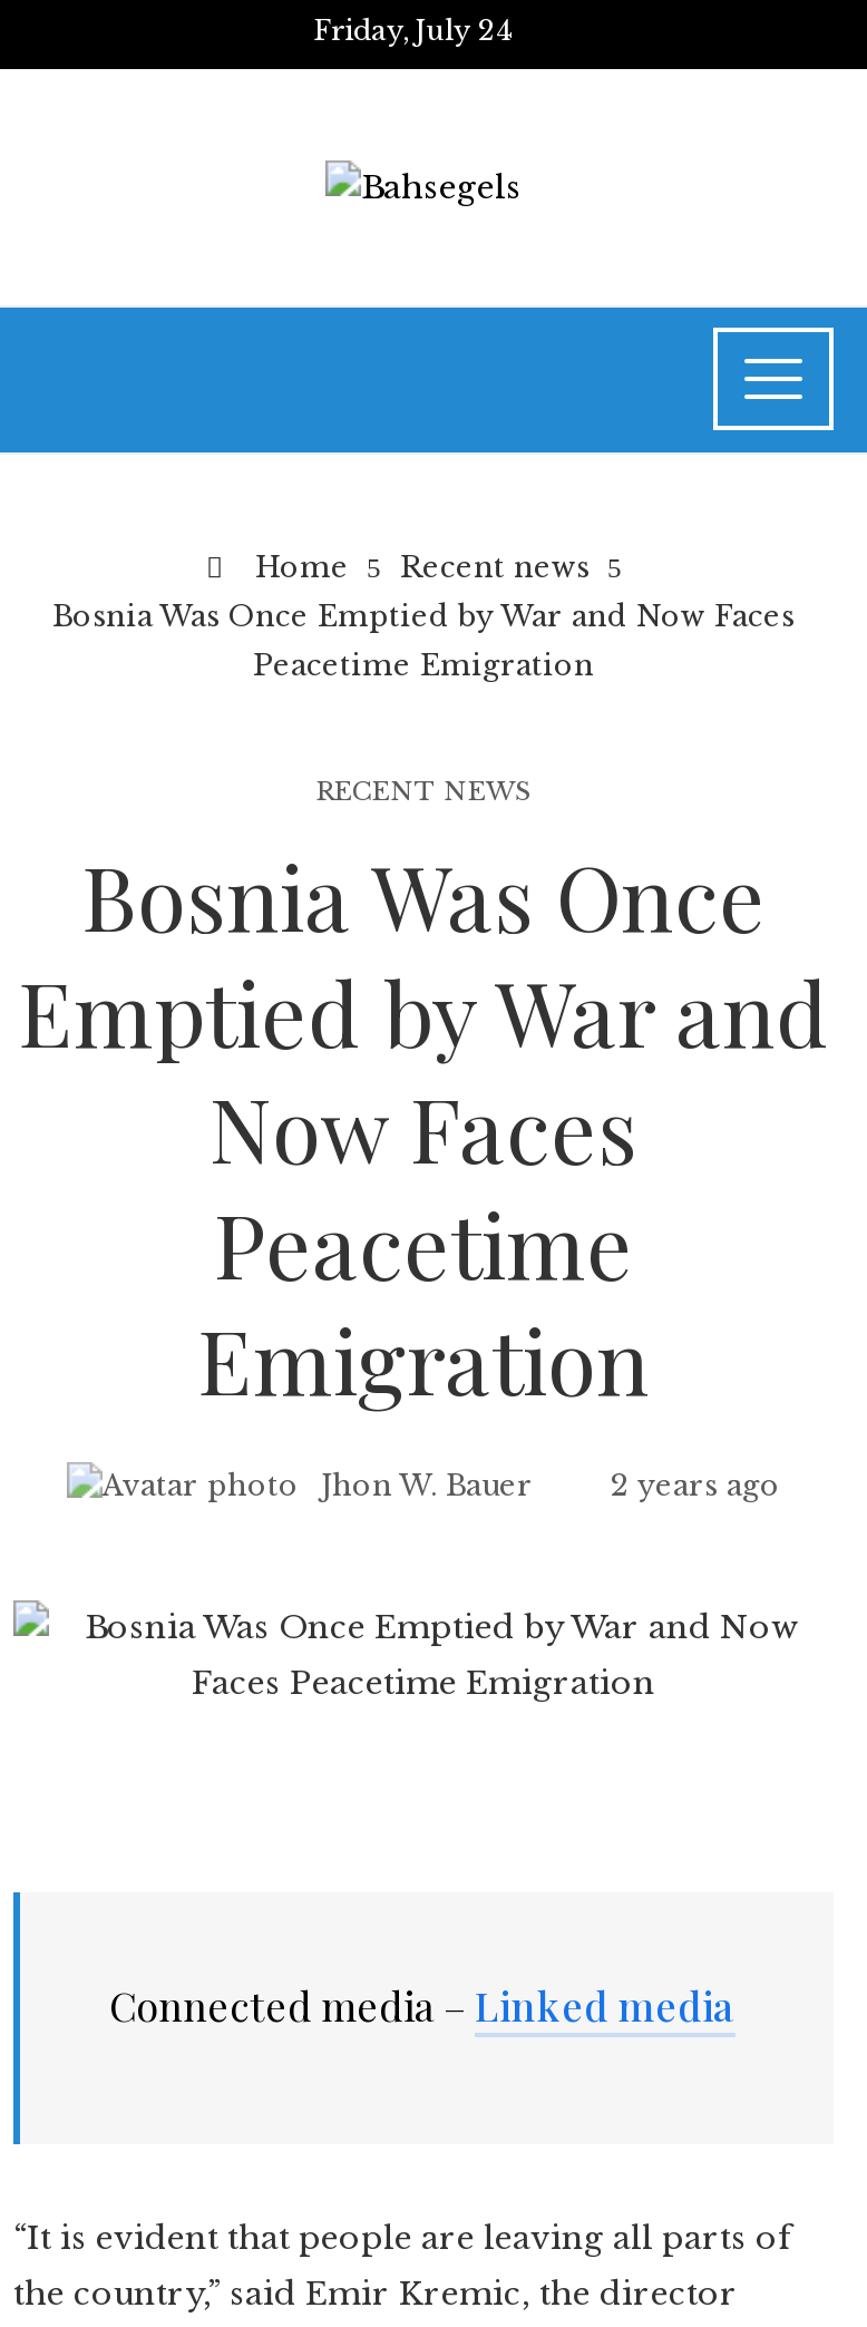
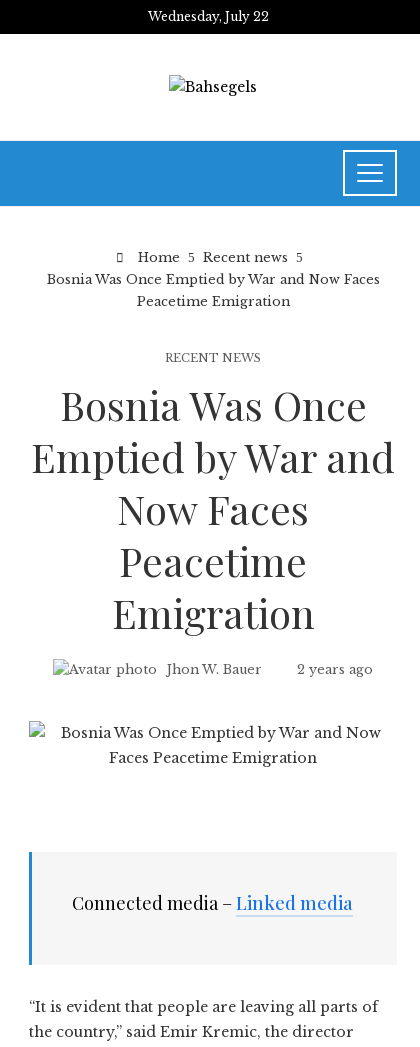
[313,13,512,47] Friday, July 24 -> [147,9,268,24] Wednesday, July 22

